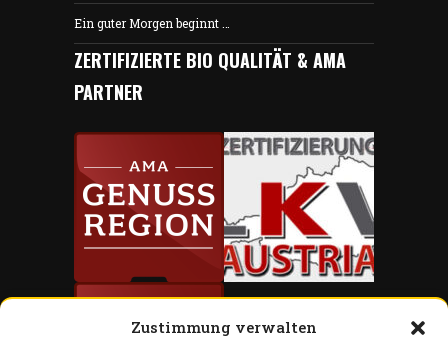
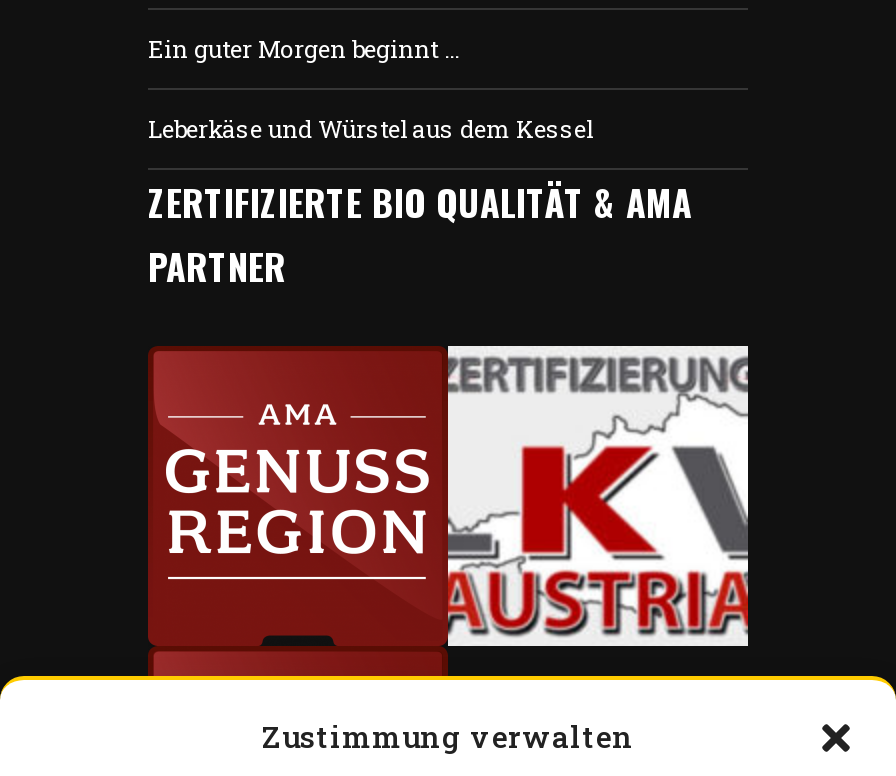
none -> [148,112,592,144] Leberkäse und Würstel aus dem Kessel

